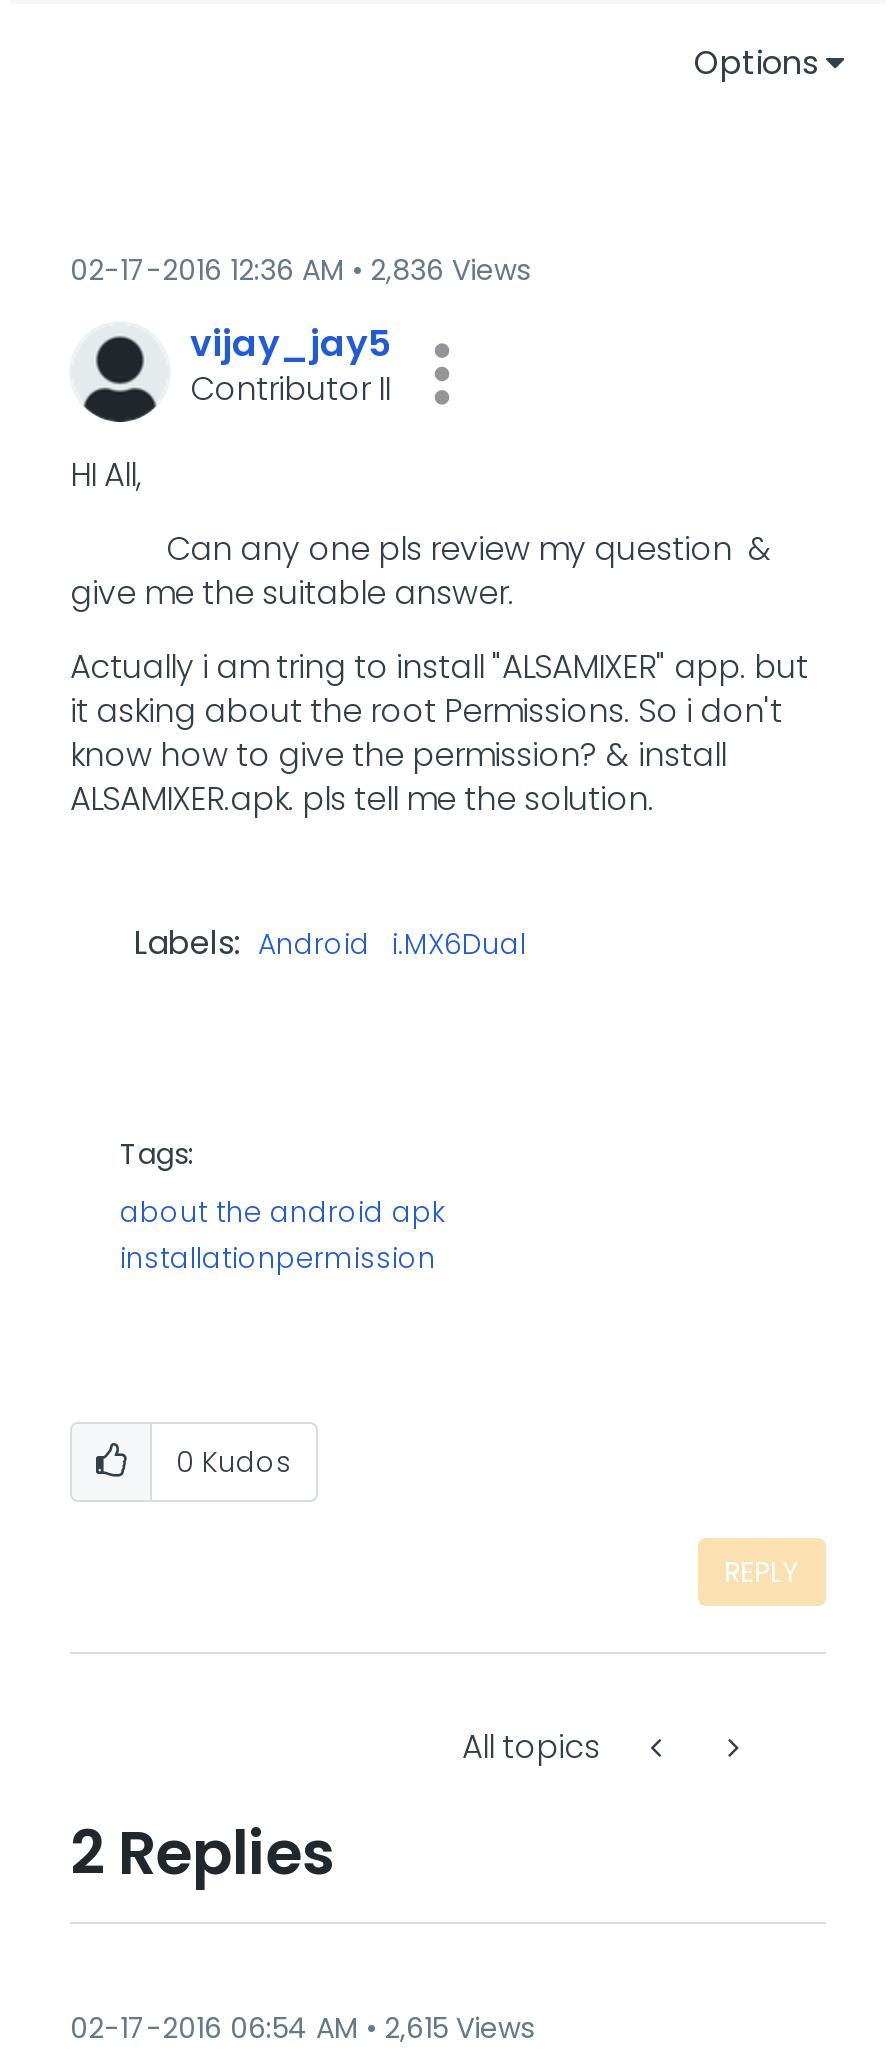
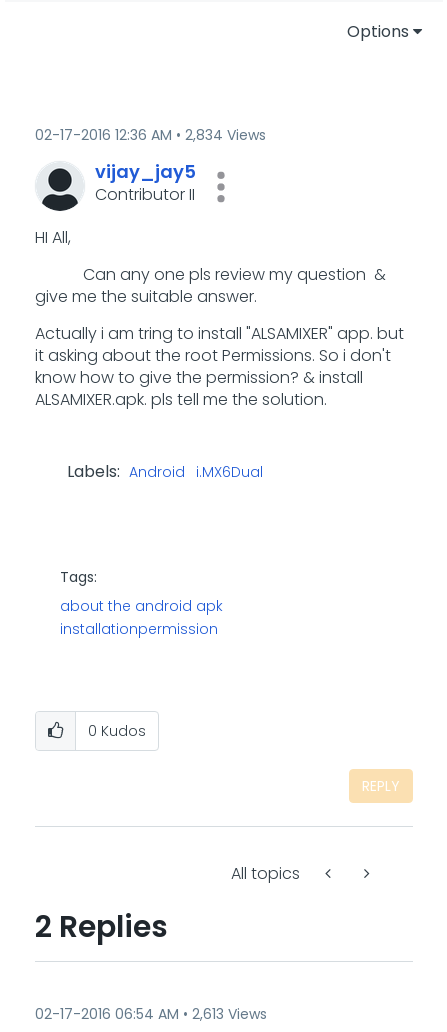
[70,250,530,290] 02-17-2016 12:36 AM 2,836 Views -> [35,125,266,145] 02-17-2016 12:36 AM 2,834 Views
[70,2008,534,2048] 02-17-2016 06:54 AM 2,615 Views -> [35,1004,267,1024] 02-17-2016 06:54 AM 2,613 Views

